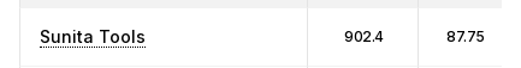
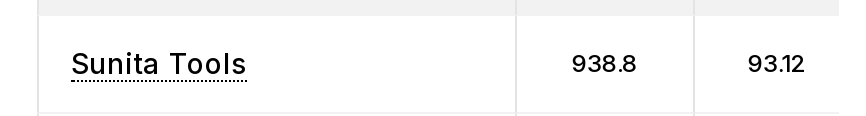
[345,28,384,46] 902.4 -> [572,49,637,79] 938.8
[447,28,485,46] 87.75 -> [748,49,805,79] 93.12

